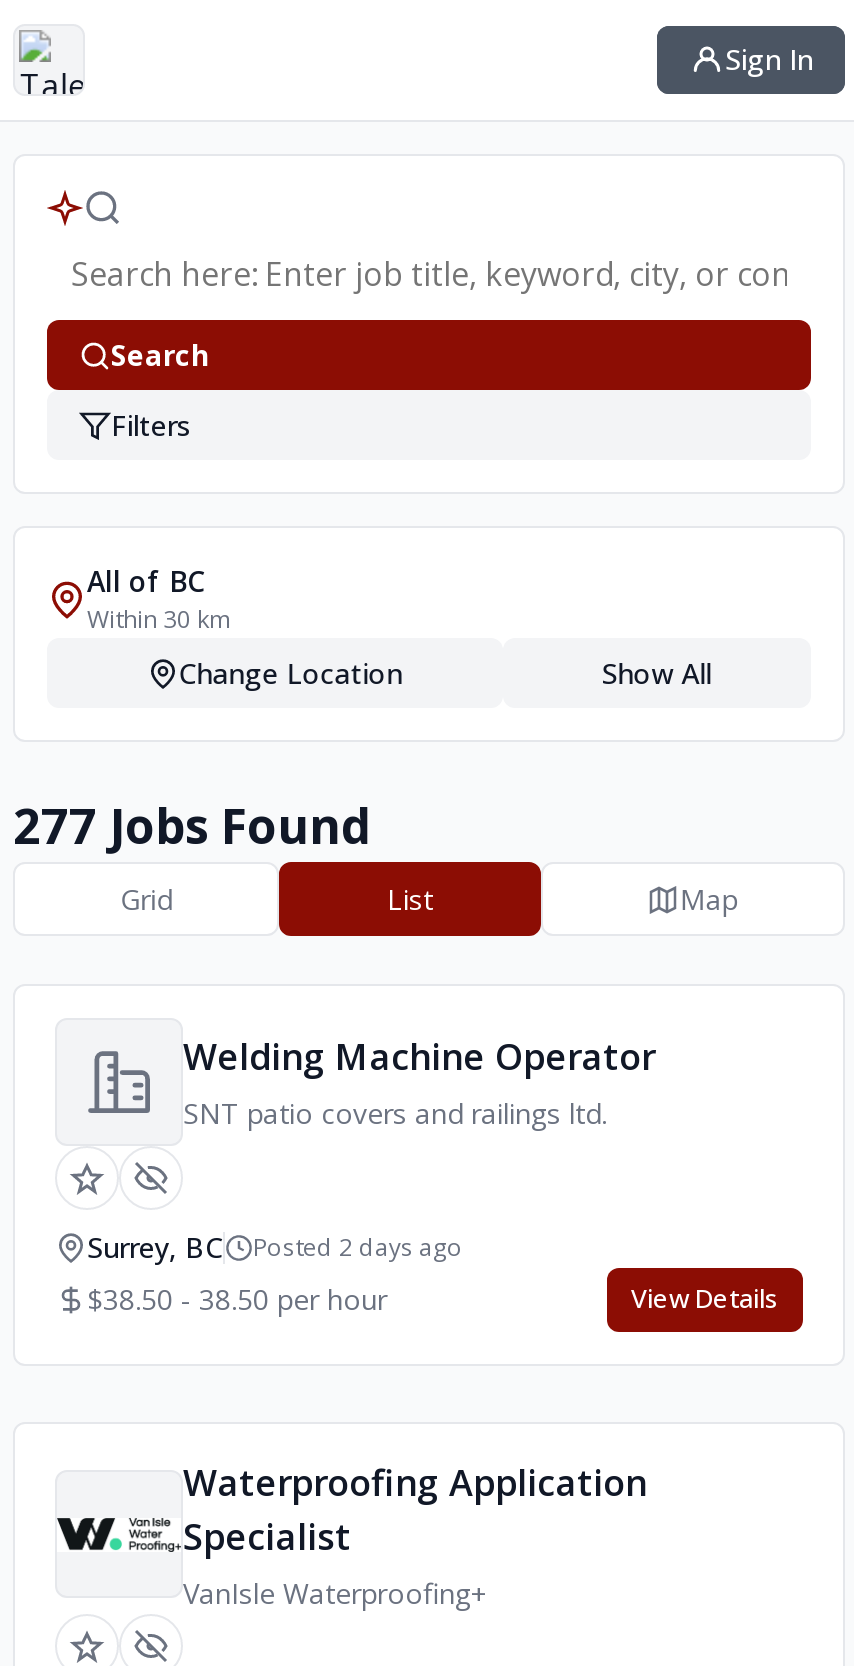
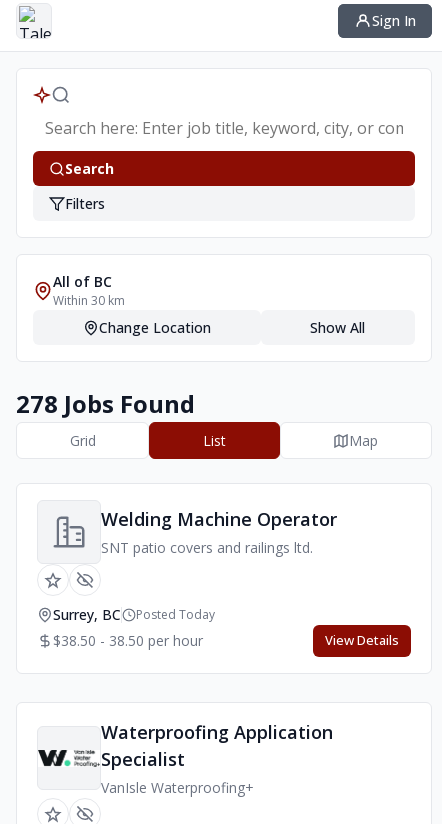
[13,792,371,858] 277 Jobs Found -> [16,387,195,420] 278 Jobs Found
[253,1229,463,1263] Posted 2 days ago -> [136,605,215,622] Posted Today

